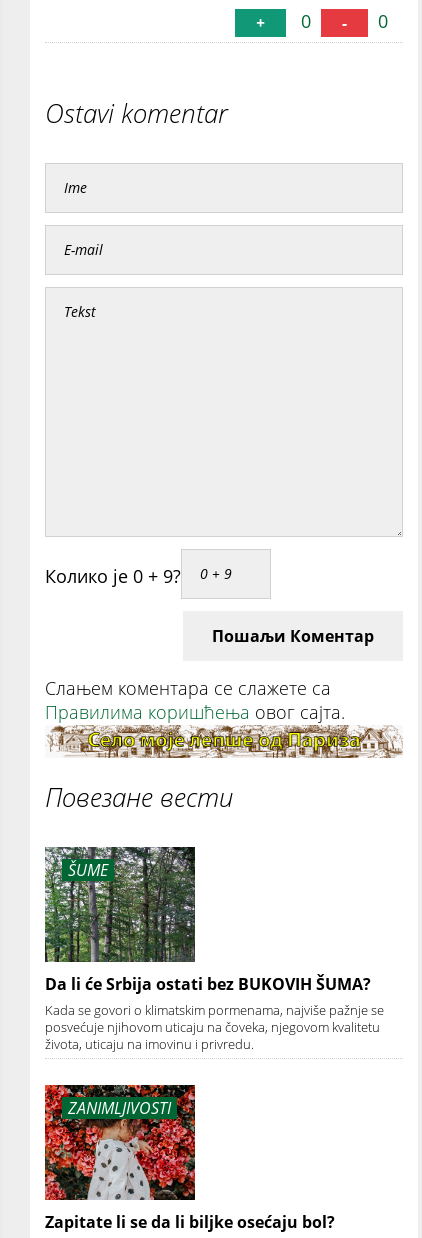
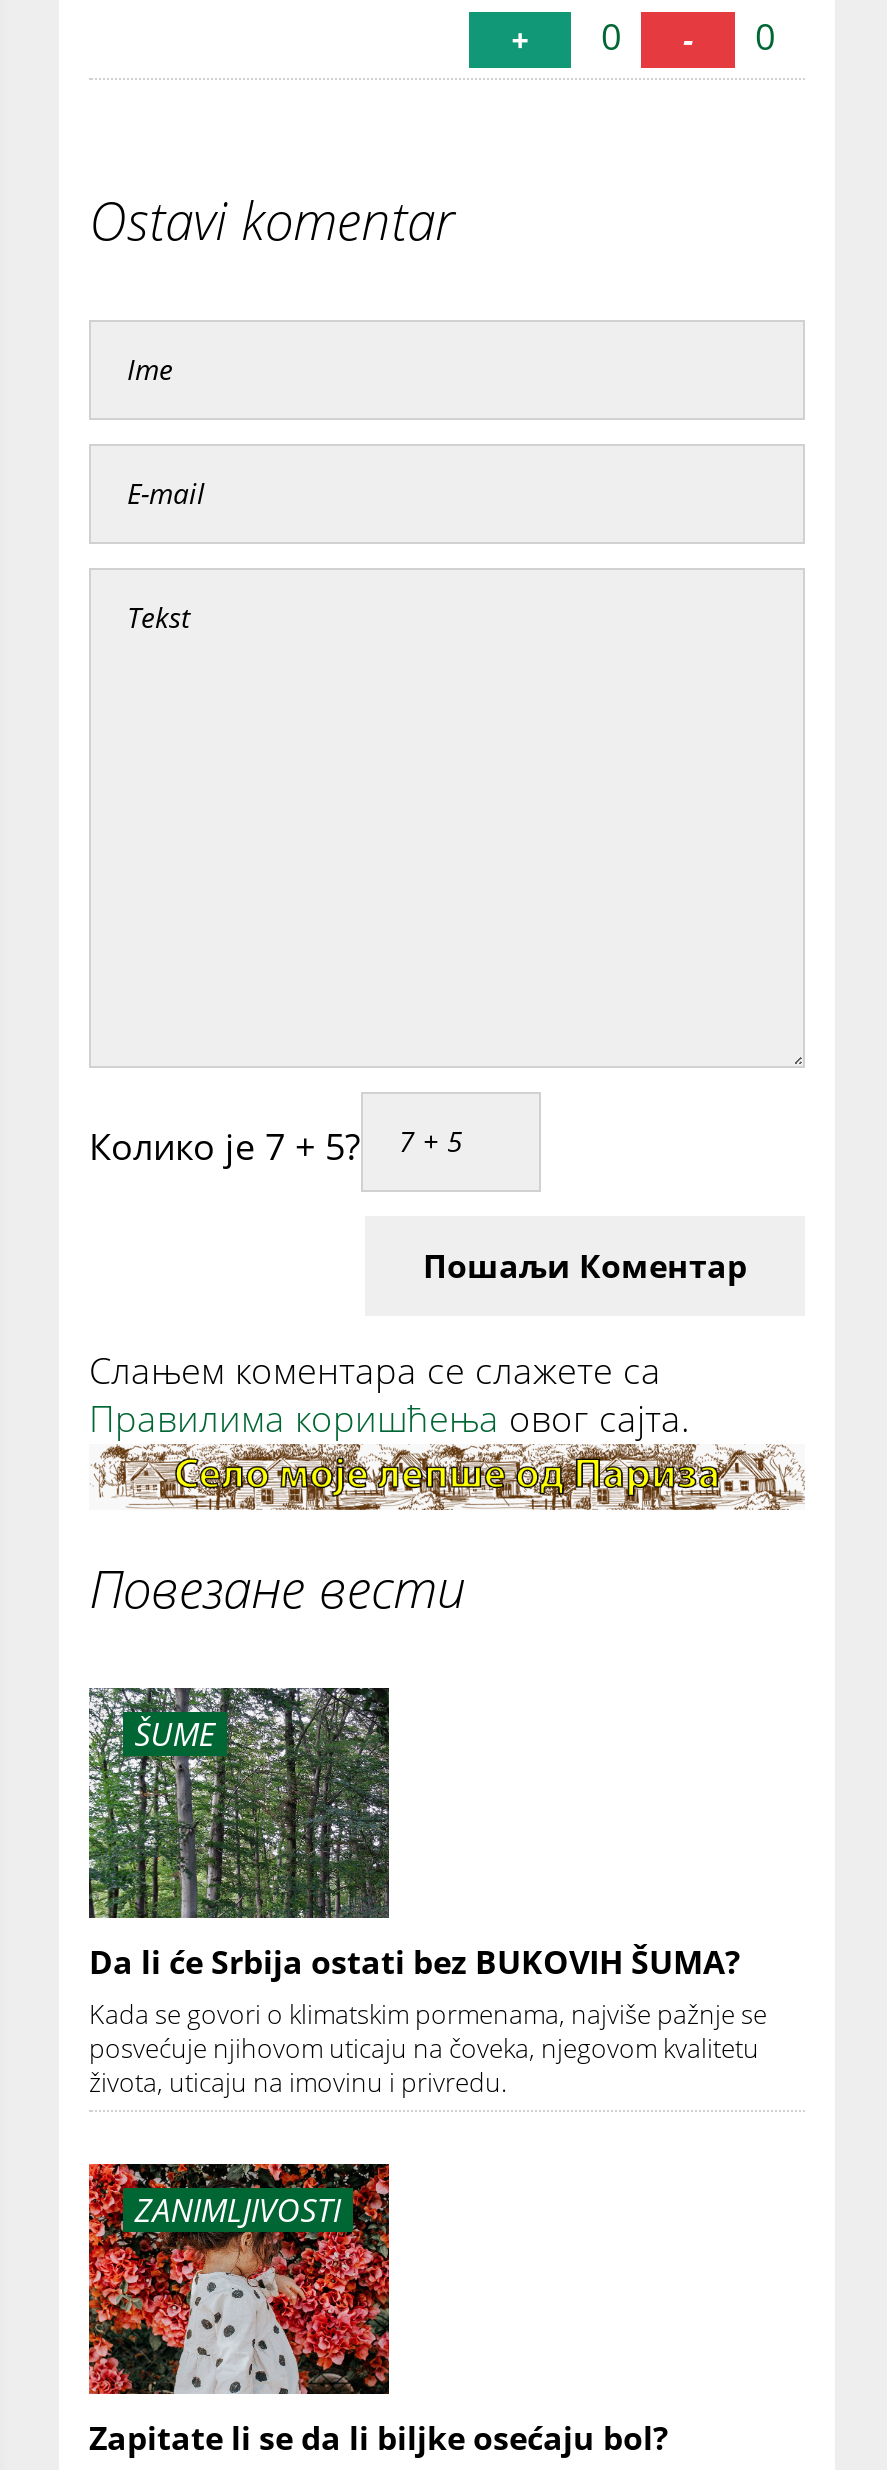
[45,564,181,588] Колико је 0 + 9? -> [89,1121,361,1169] Колико је 7 + 5?

